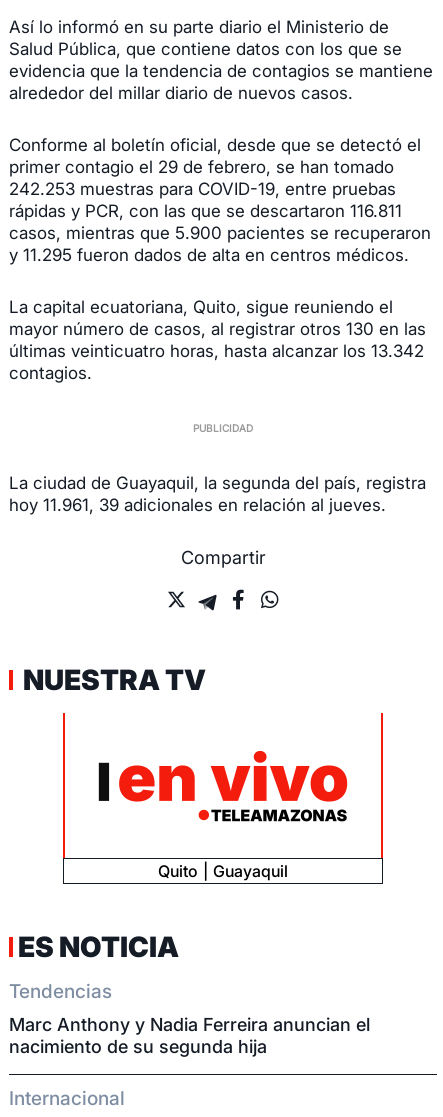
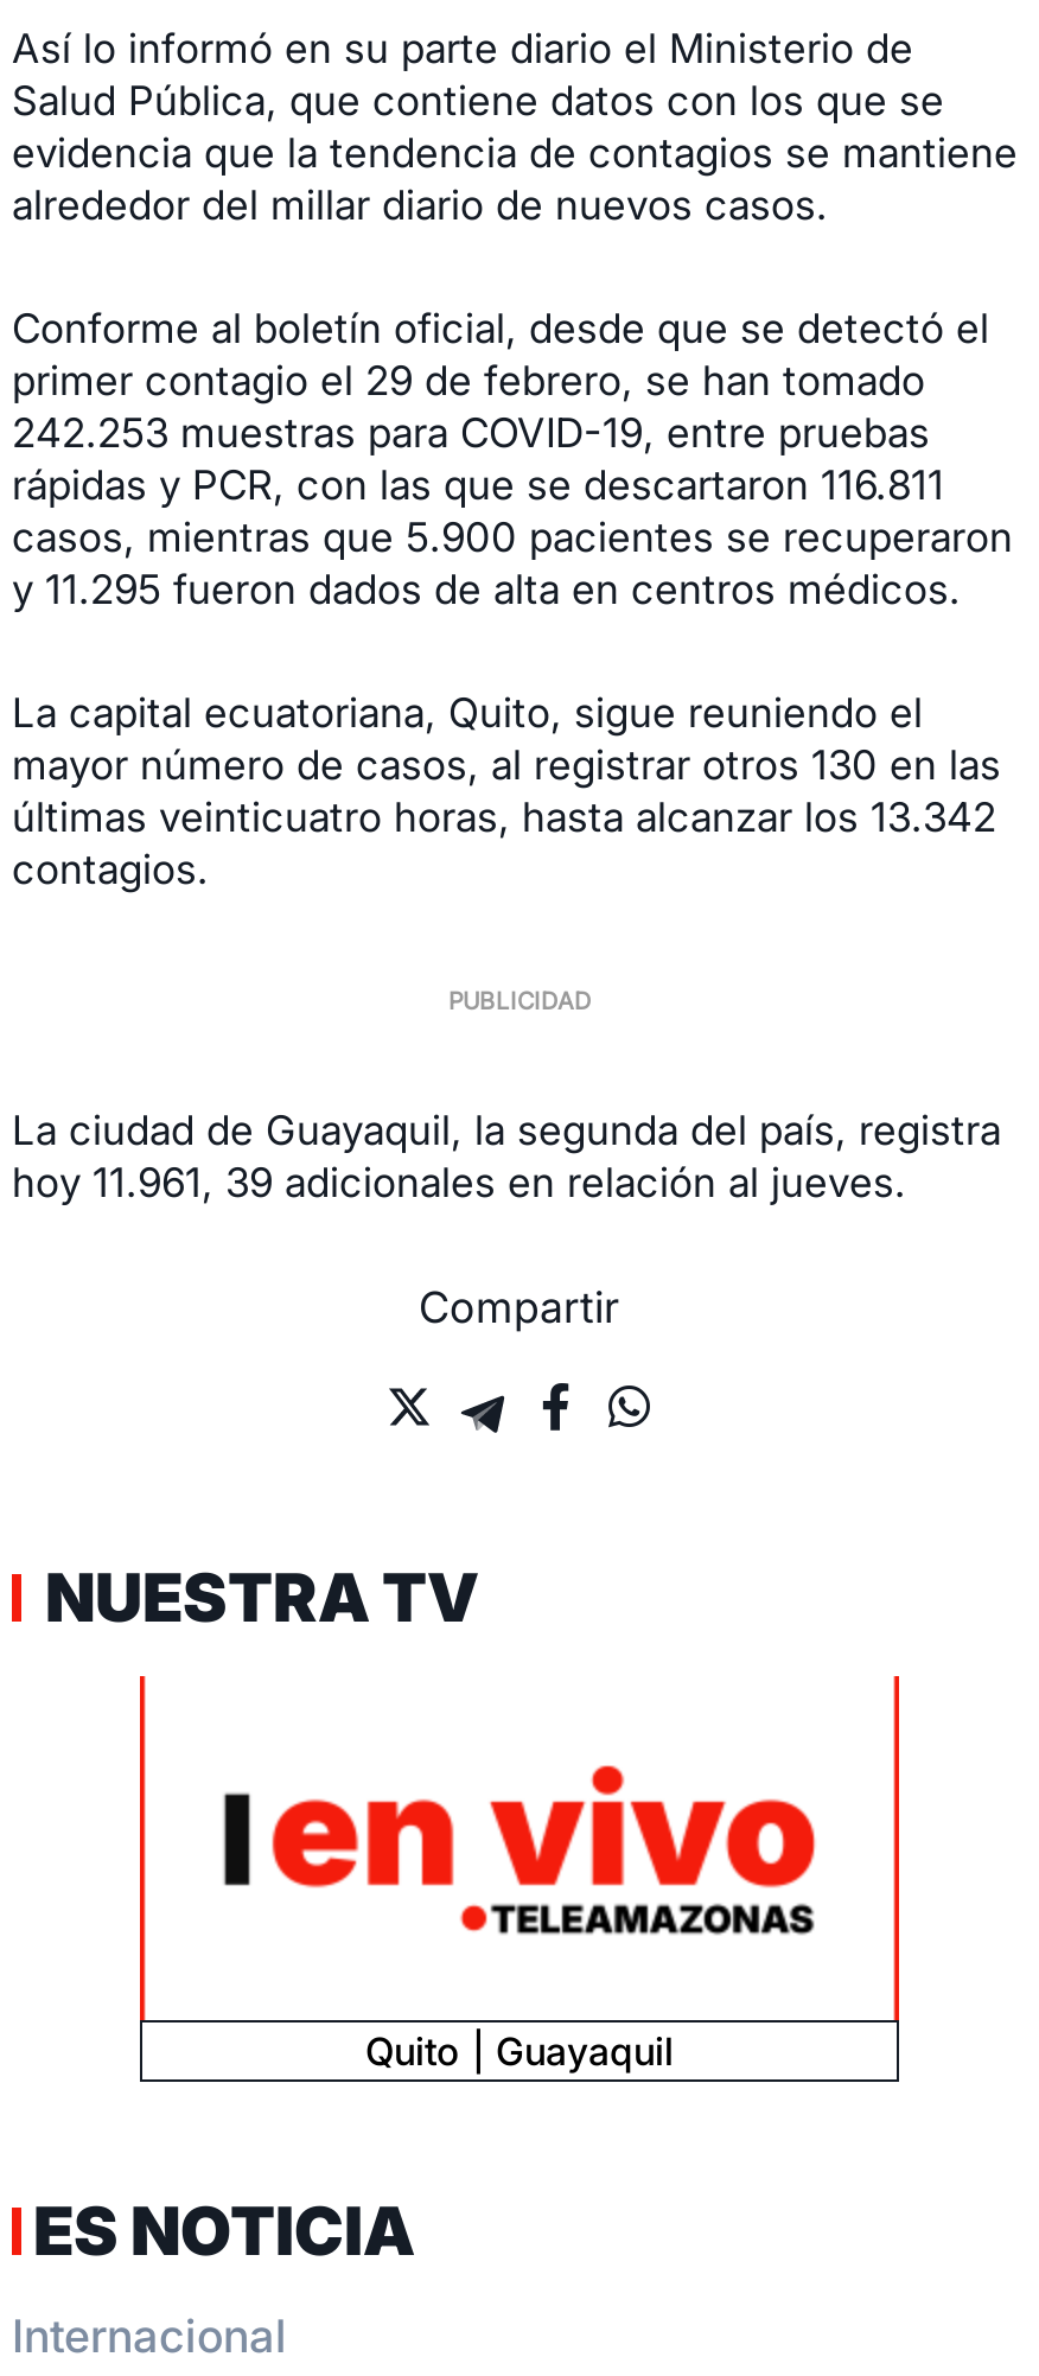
[9,980,370,1057] Tendencias | Marc Anthony y Nadia Ferreira anuncian el | nacimiento de su segunda hija -> none

